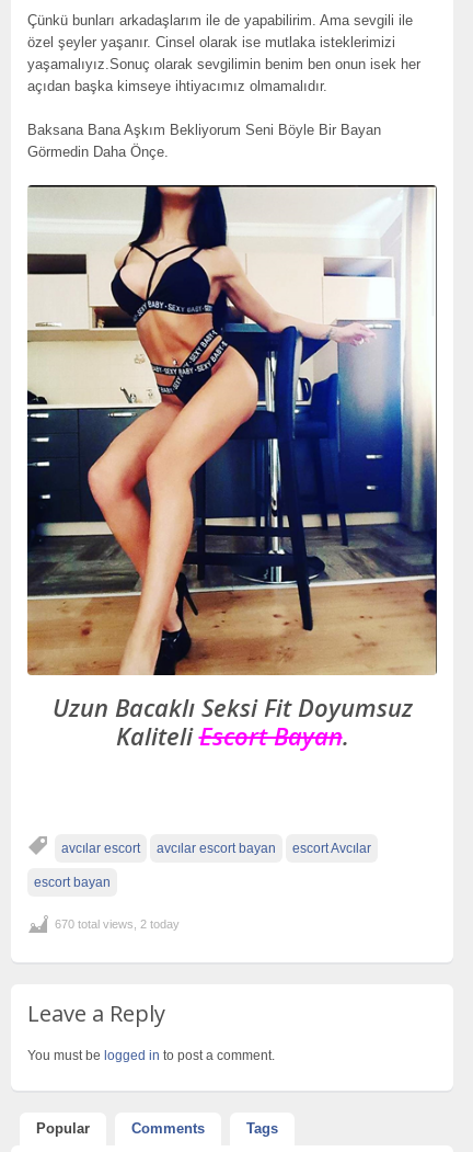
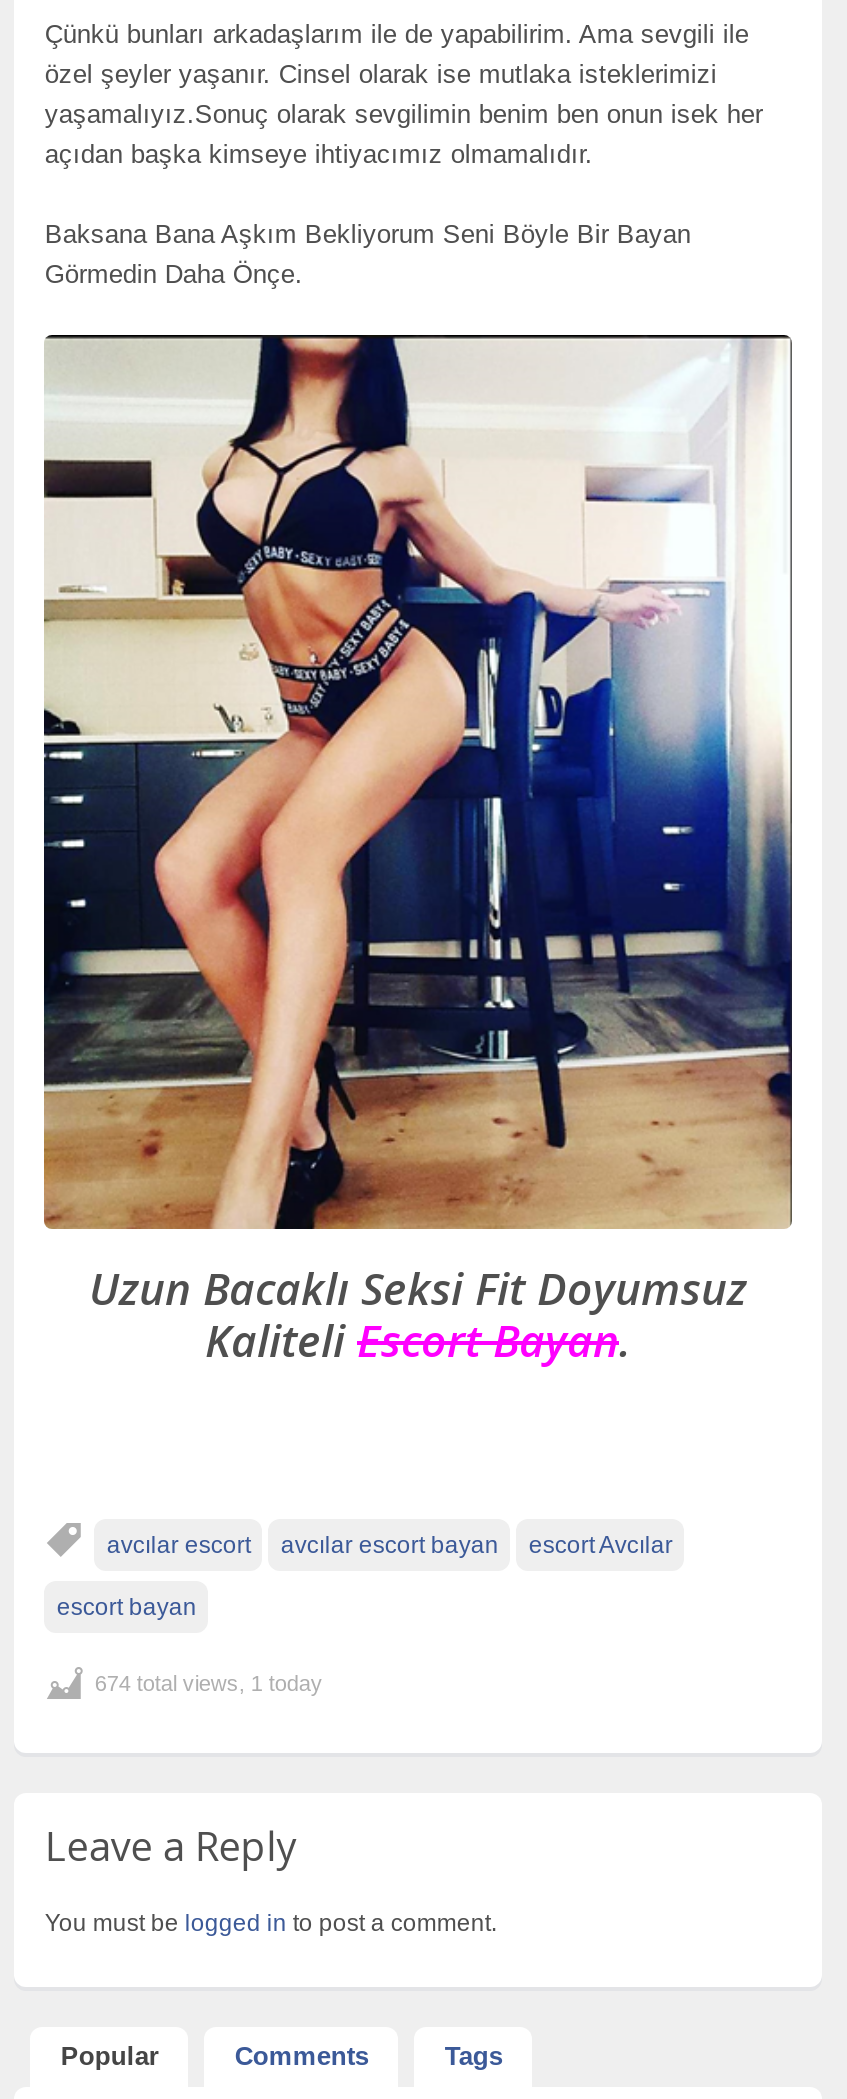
[55,917,180,930] 670 total views, 2 today -> [95,1670,323,1694] 674 total views, 1 today

